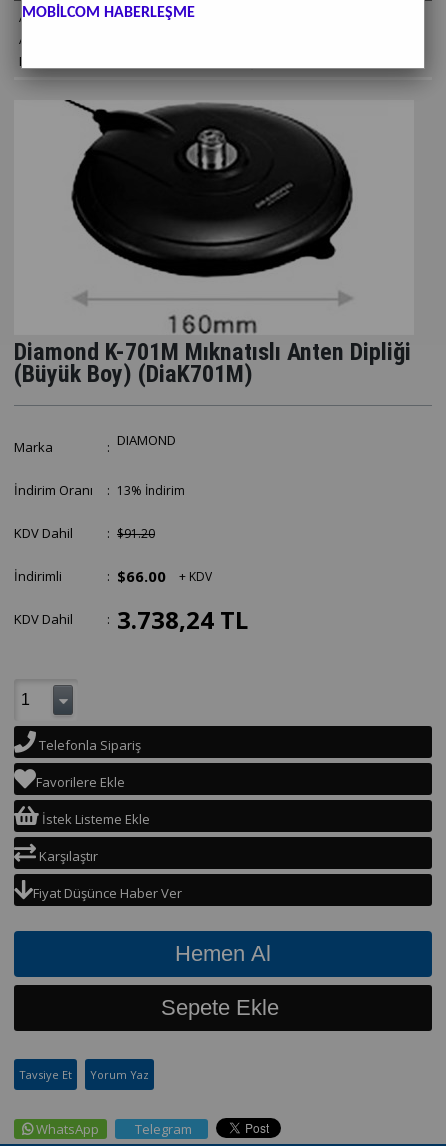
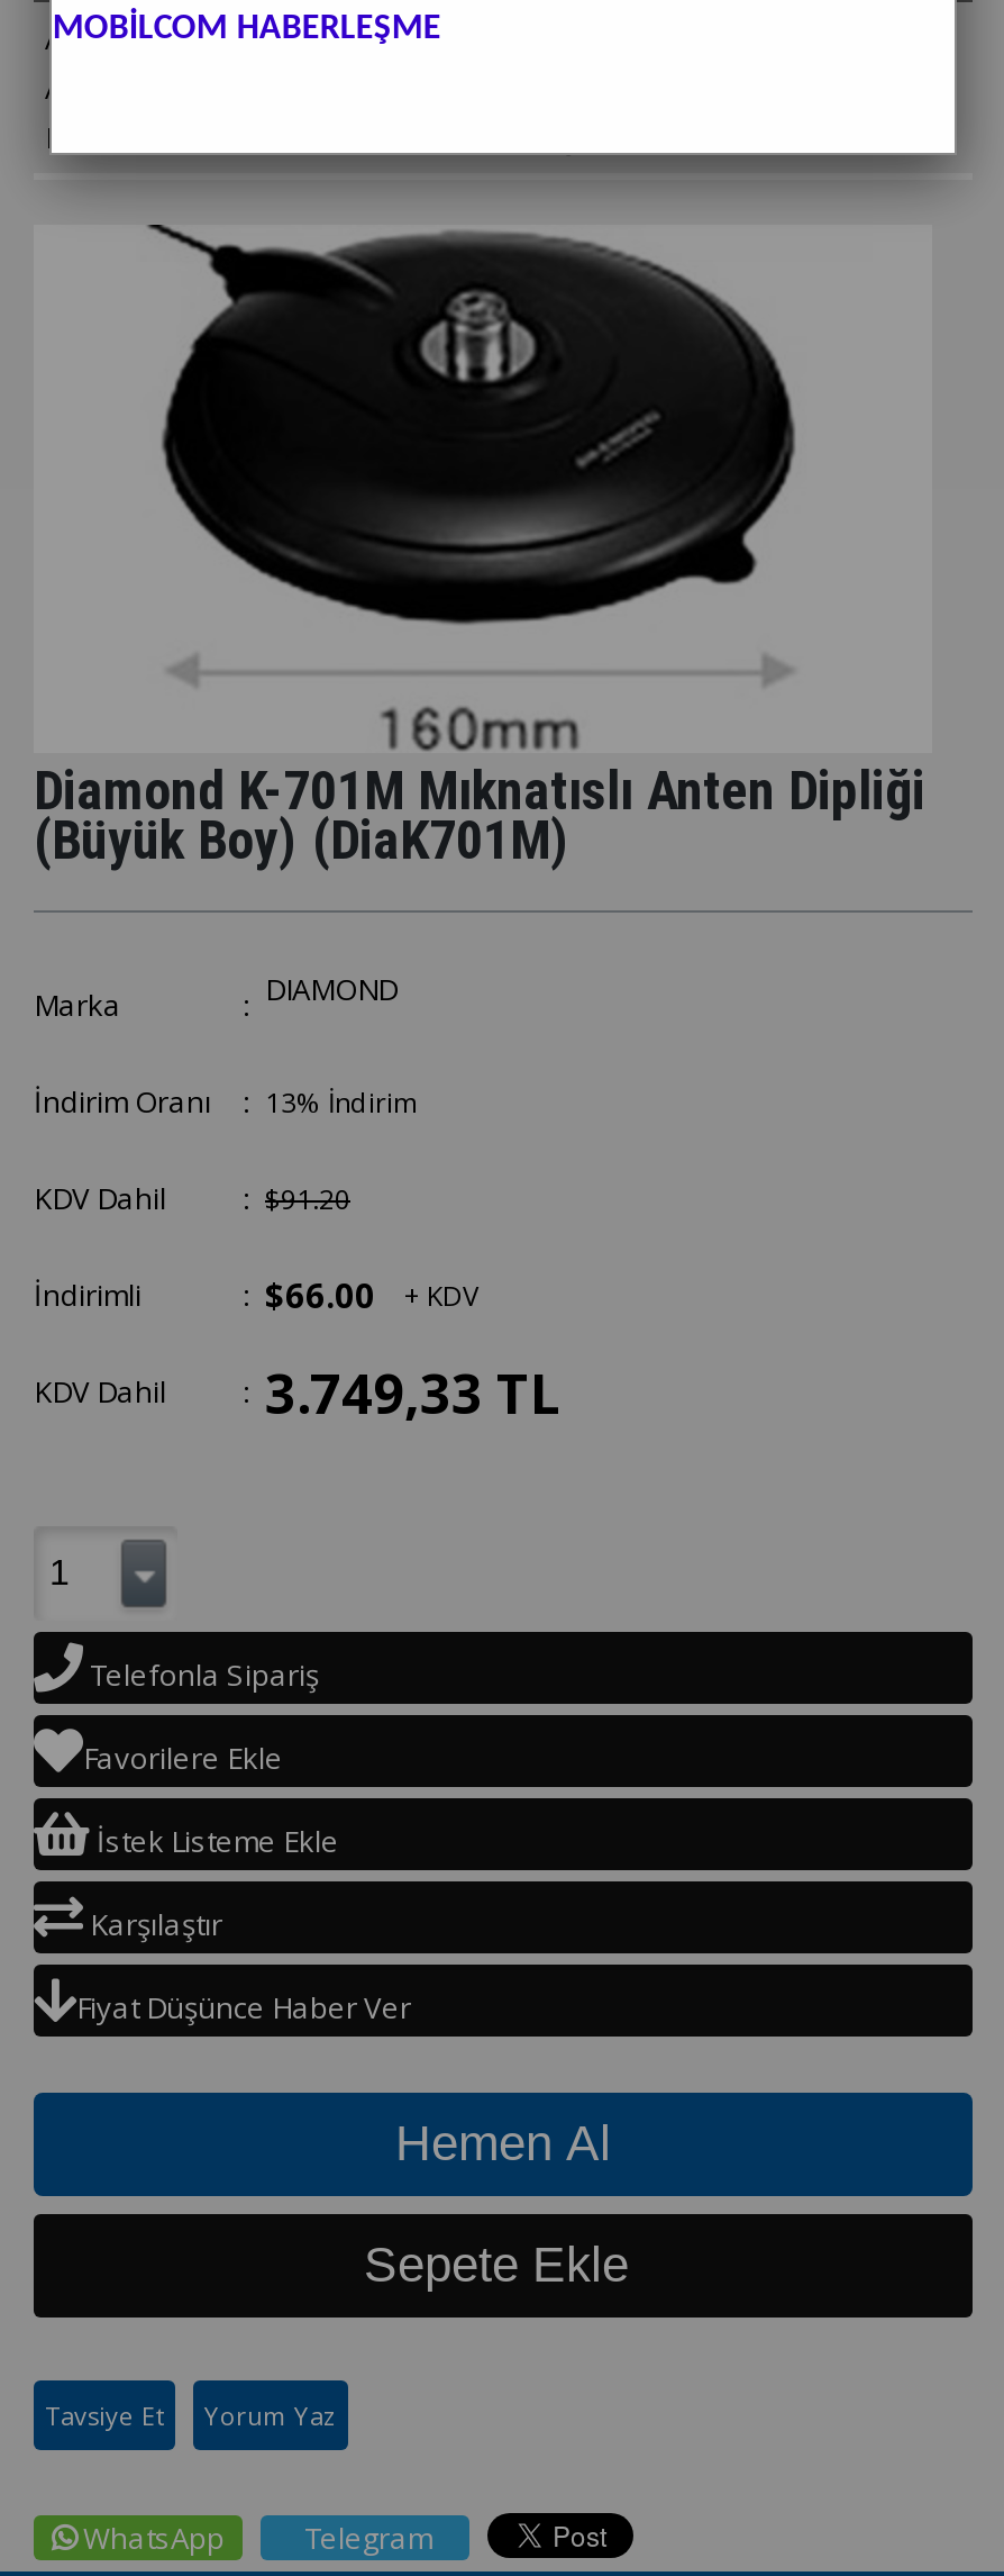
[14,603,248,636] KDV Dahil : 3.738,24 TL -> [34,1355,559,1430] KDV Dahil : 3.749,33 TL

